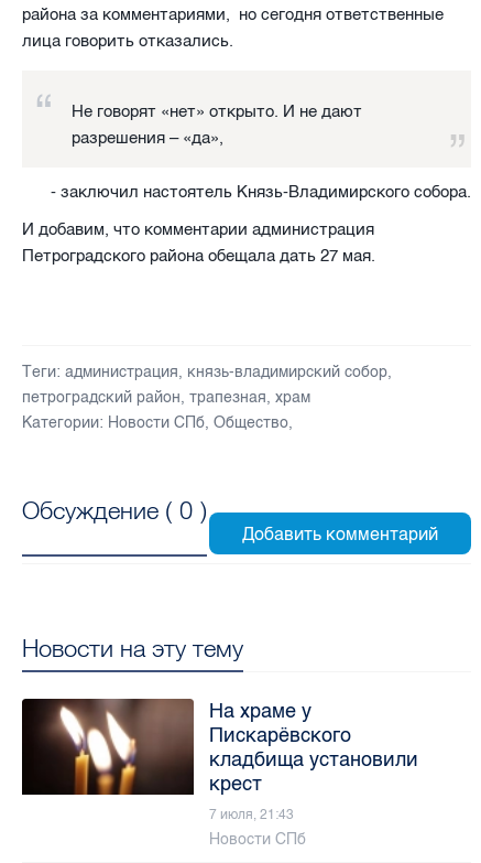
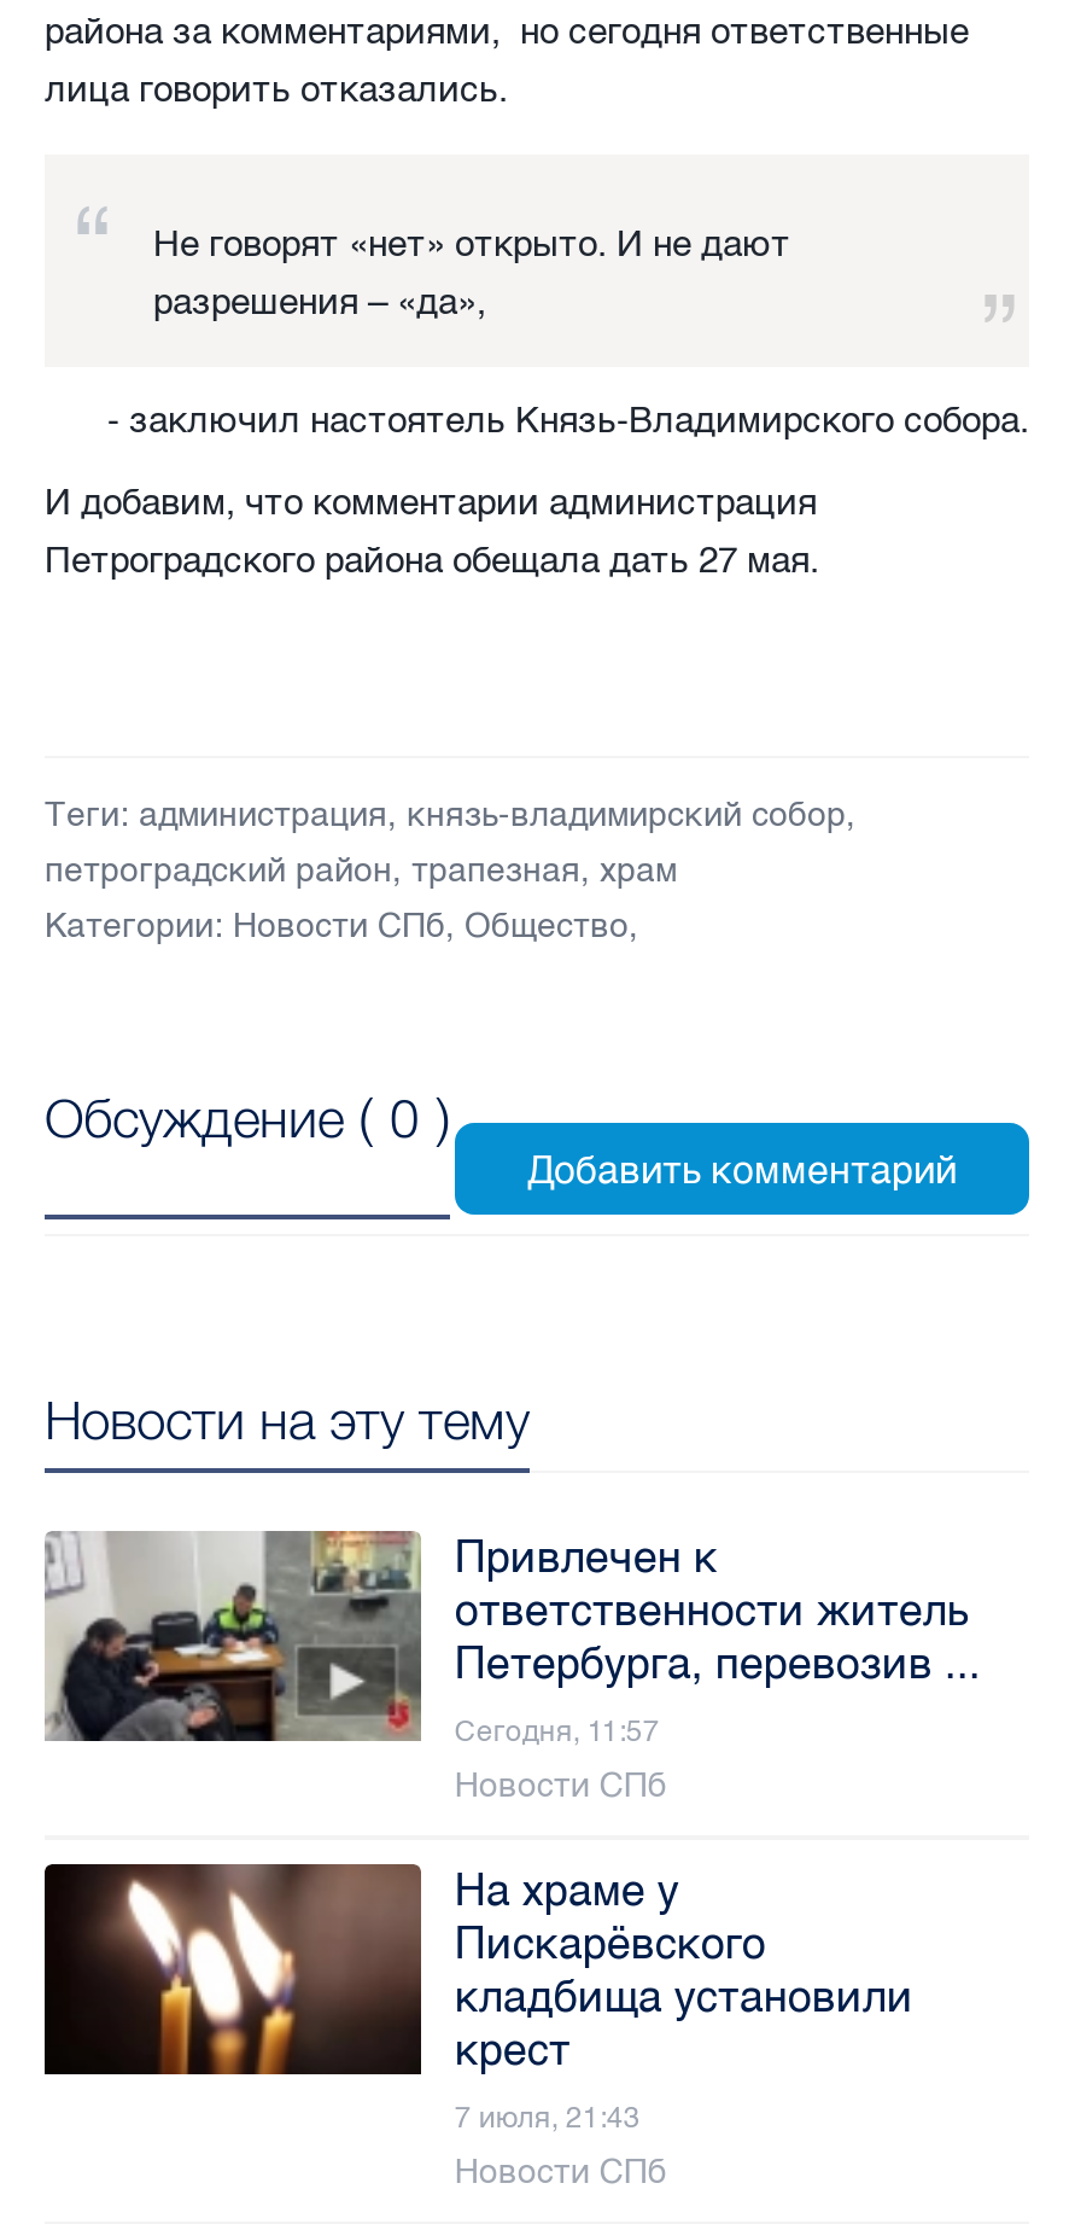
none -> [45,1530,980,1806] [image] | Привлечен к | ответственности житель | Петербурга, перевозив ... | Сегодня, 11:57 | Новости СПб

